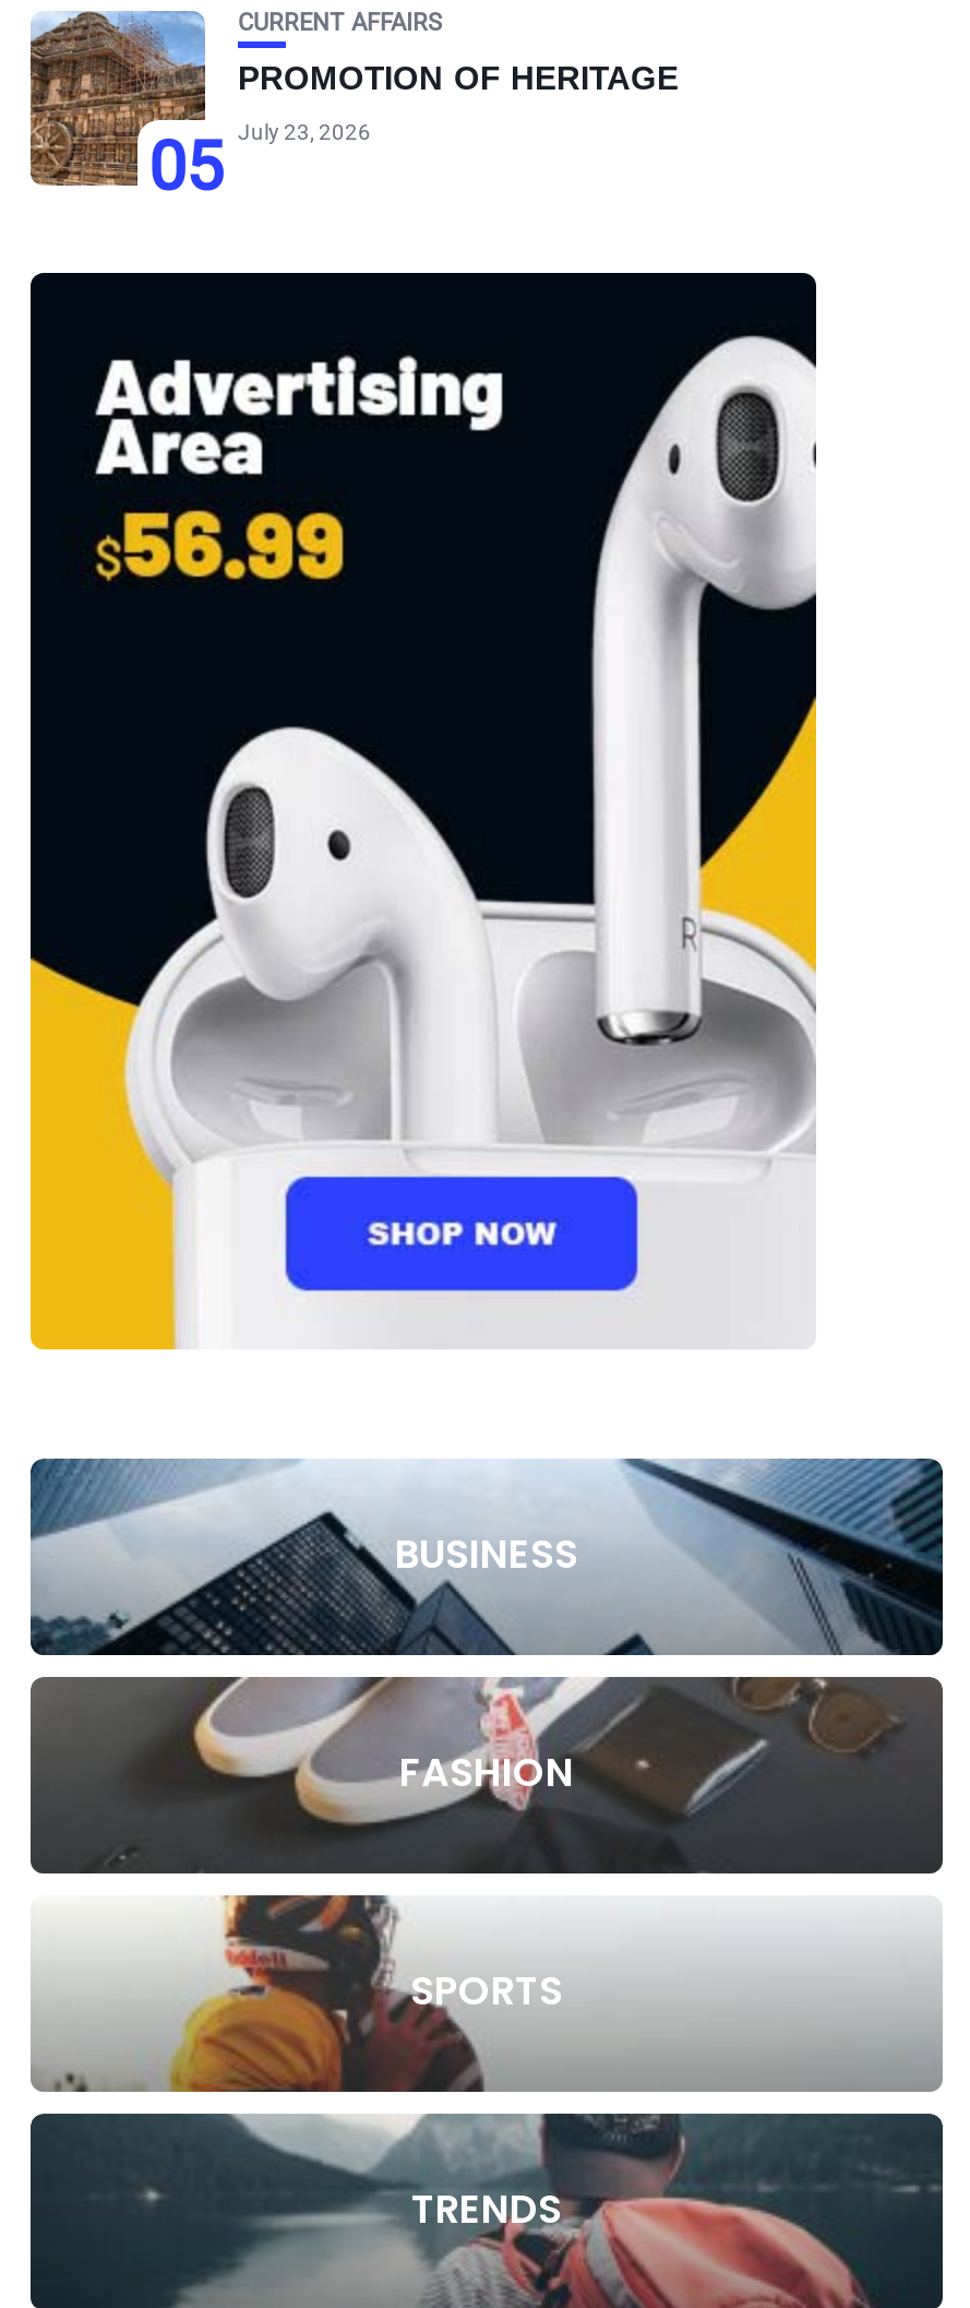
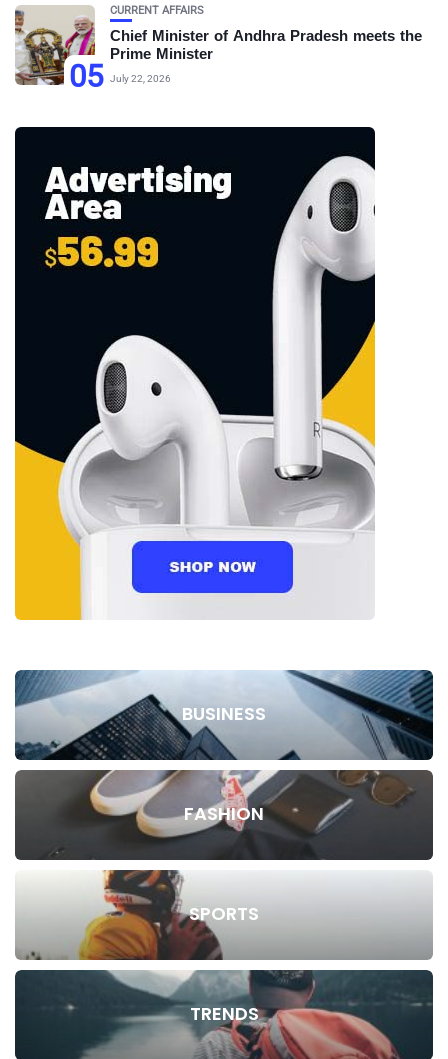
[28,11,679,188] [image] | PROMOTION OF HERITAGE | July 23, 2026 -> [14,5,422,85] [image] | Chief Minister of Andhra Pradesh meets the | Prime Minister | July 22, 2026

